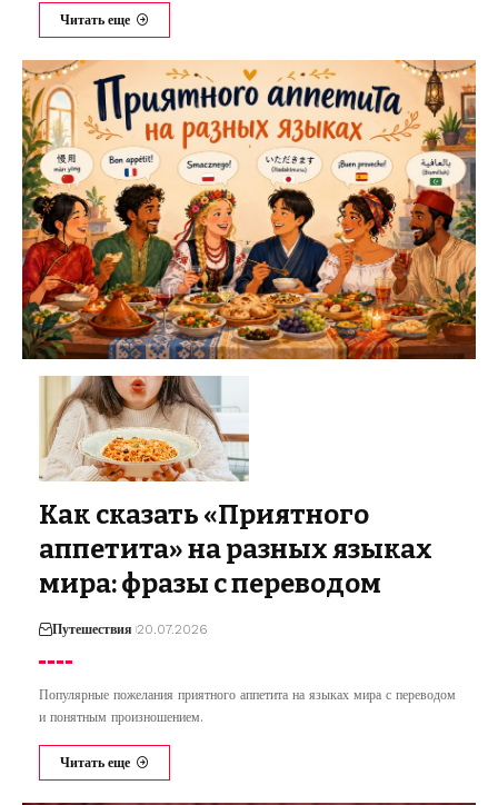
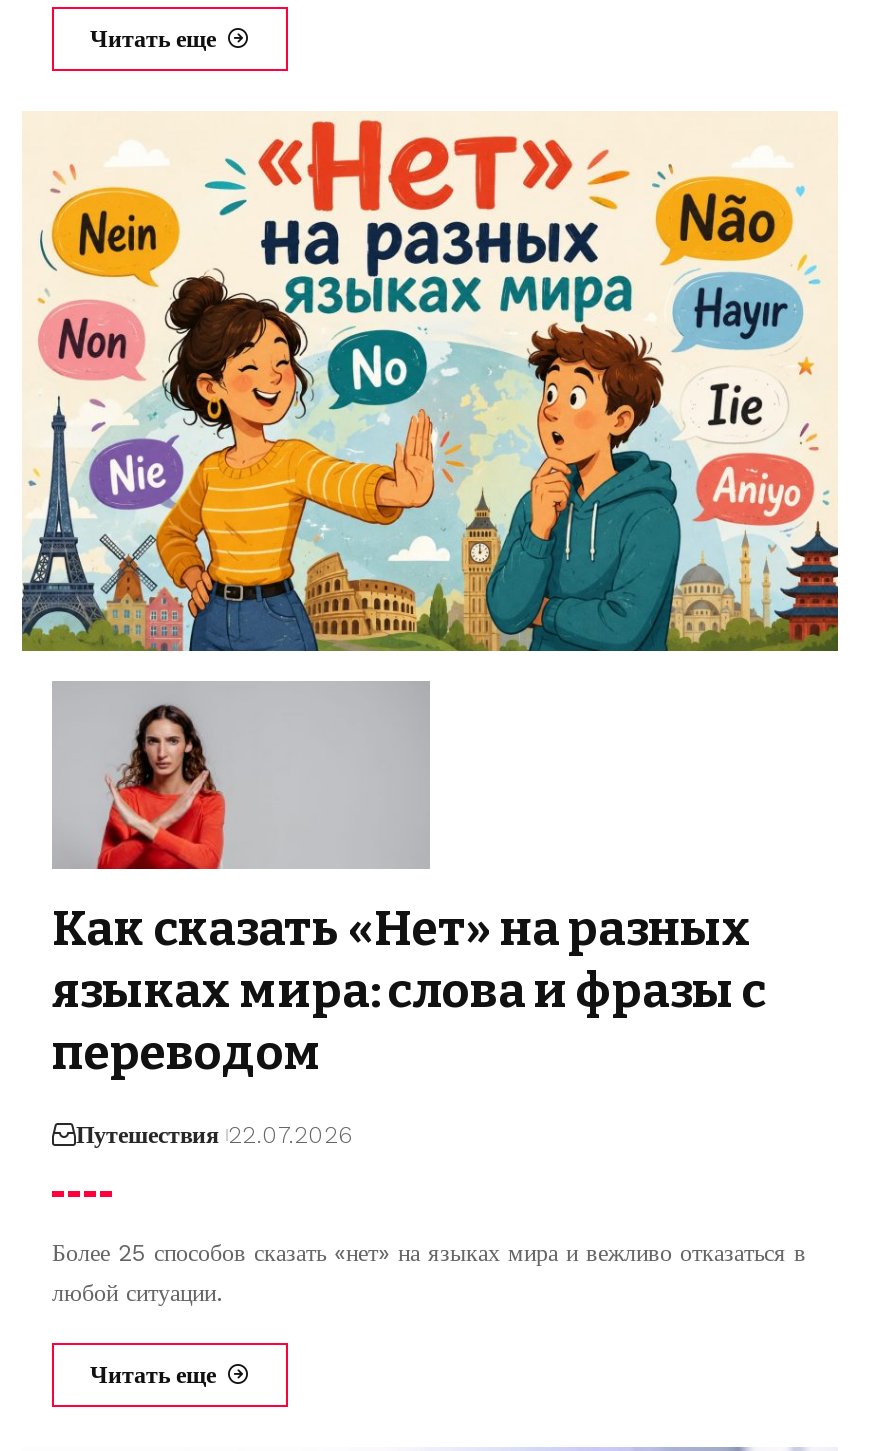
[21,59,477,360] [image] -> [20,112,840,654] [image]
[39,375,432,599] [image] | Как сказать «Приятного | аппетита» на разных языках | мира: фразы с переводом -> [52,680,766,1081] [image] | Как сказать «Нет» на разных | языках мира: слова и фразы с | переводом
[52,621,207,637] Путешествия 20.07.2026 -> [76,1121,352,1149] Путешествия 22.07.2026
[39,687,456,724] Популярные пожелания приятного аппетита на языках мира с переводом | и понятным произношением. -> [52,1239,806,1307] Более 25 способов сказать «нет» на языках мира и вежливо отказаться в | любой ситуации.

